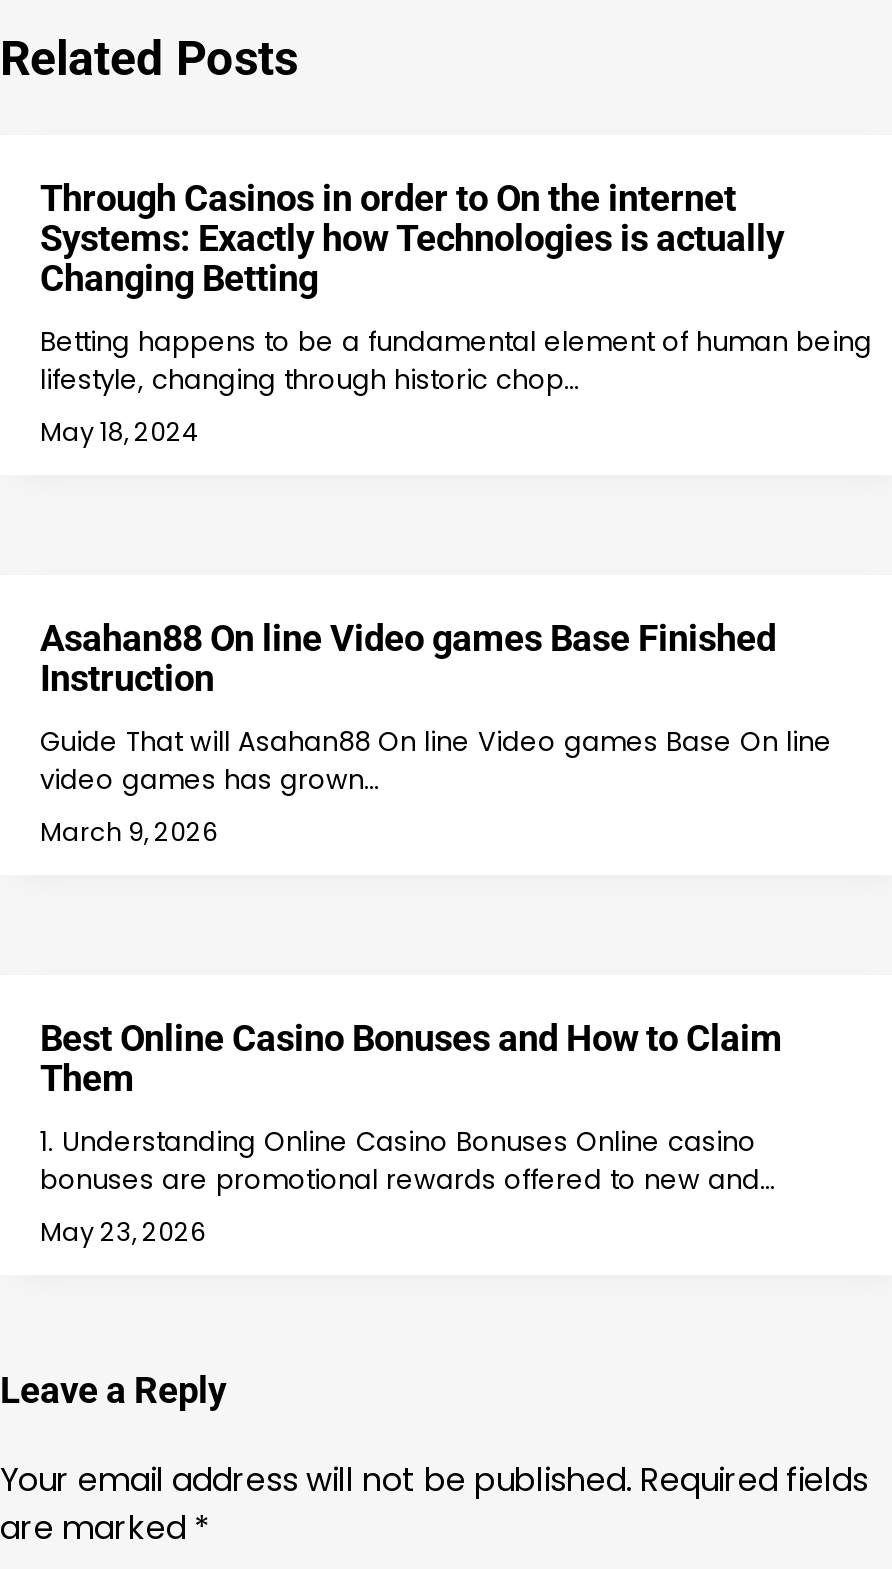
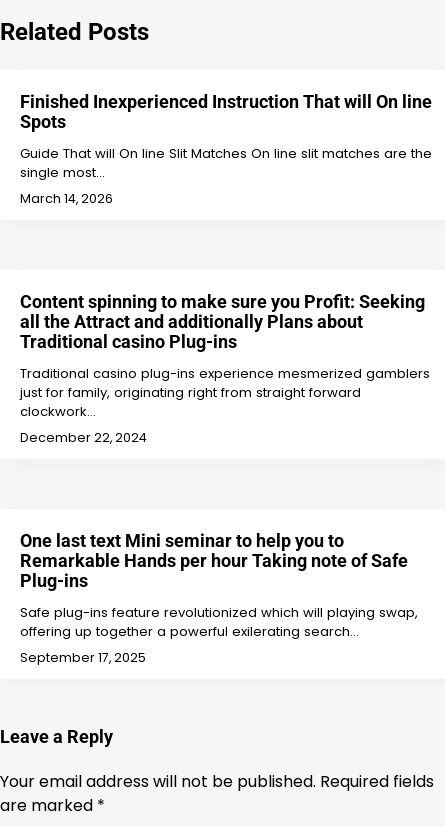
[40,177,784,299] Through Casinos in order to On the internet | Systems: Exactly how Technologies is actually | Changing Betting -> [20,91,432,132] Finished Inexperienced Instruction That will On line | Spots
[40,323,872,449] Betting happens to be a fundamental element of human being | lifestyle, changing through historic chop… | May 18, 2024 -> [20,144,432,207] Guide That will On line Slit Matches On line slit matches are the | single most… | March 14, 2026
[40,617,776,699] Asahan88 On line Video games Base Finished | Instruction -> [20,291,425,352] Content spinning to make sure you Profit: Seeking | all the Attract and additionally Plans about | Traditional casino Plug-ins
[40,723,832,849] Guide That will Asahan88 On line Video games Base On line | video games has grown… | March 9, 2026 -> [20,364,430,446] Traditional casino plug-ins experience mesmerized gamblers | just for family, originating right from straight forward | clockwork… | December 22, 2024
[40,1017,782,1099] Best Online Casino Bonuses and How to Claim | Them -> [20,530,408,591] One last text Mini seminar to help you to | Remarkable Hands per hour Taking note of Safe | Plug-ins
[40,1123,778,1249] 1. Understanding Online Casino Bonuses Online casino | bonuses are promotional rewards offered to new and… | May 23, 2026 -> [20,603,418,666] Safe plug-ins feature revolutionized which will playing swap, | offering up together a powerful exilerating search… | September 17, 2025

